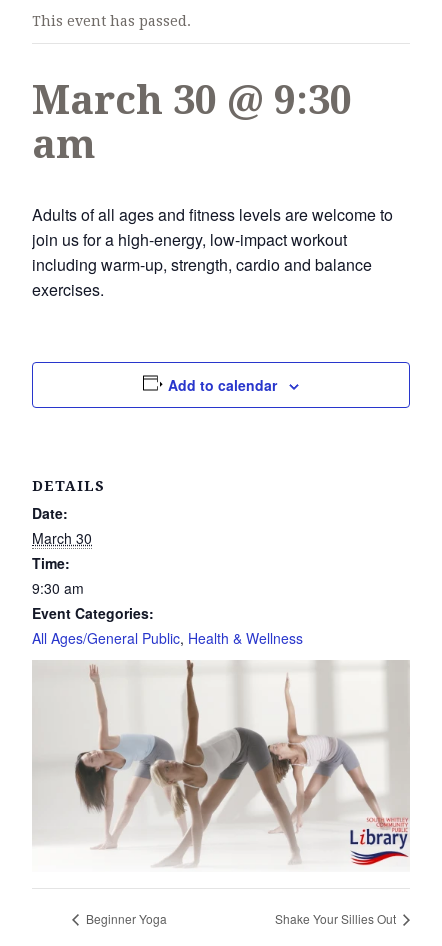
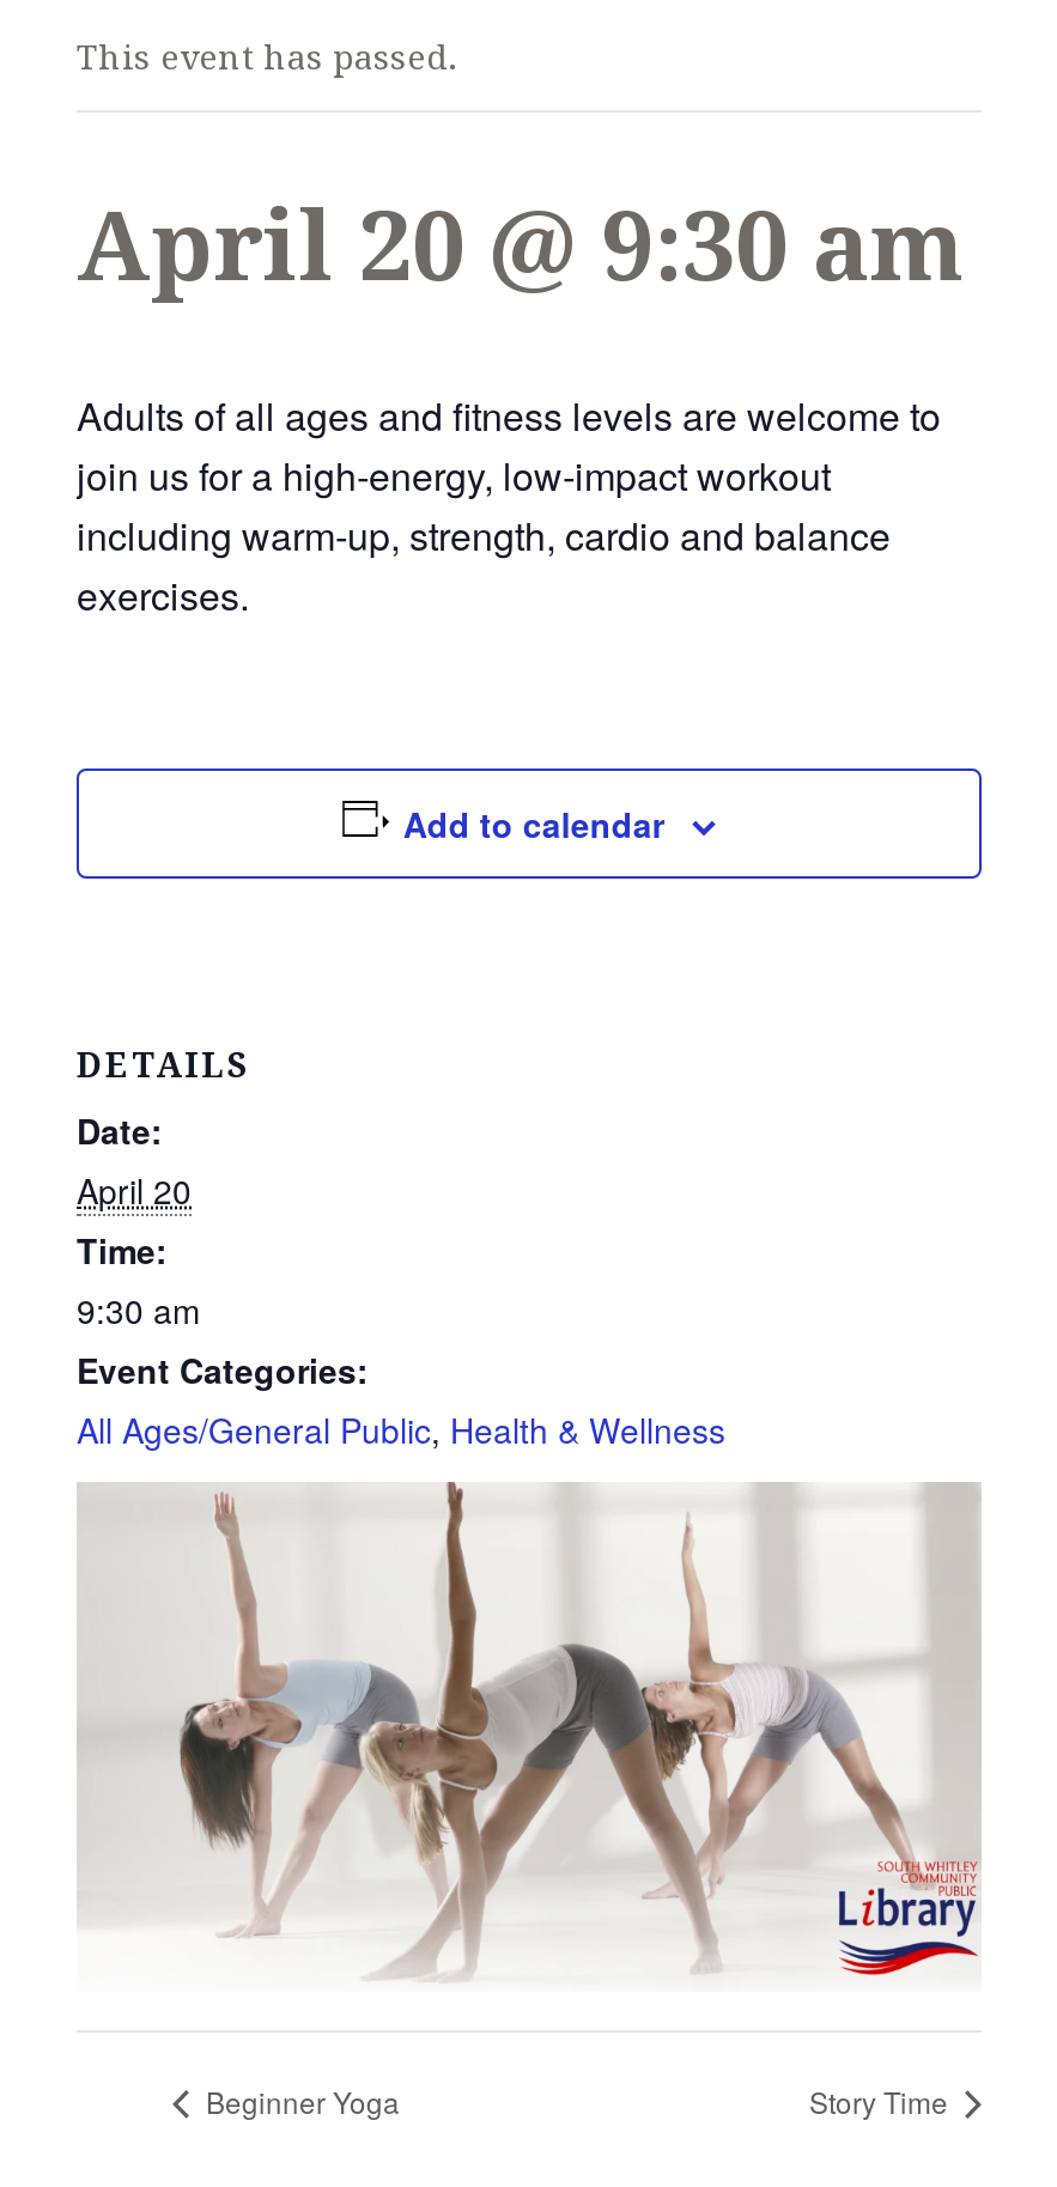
[32,77,352,168] March 30 @ 9:30 | am -> [77,192,965,304] April 20 @ 9:30 am
[32,528,92,548] March 30 -> [77,1166,192,1214] April 20
[275,910,399,927] Shake Your Sillies Out -> [809,2080,955,2121] Story Time

